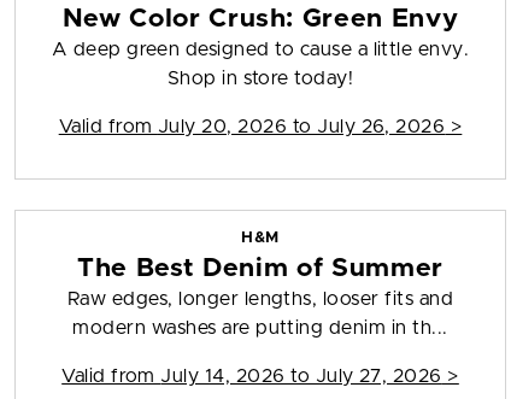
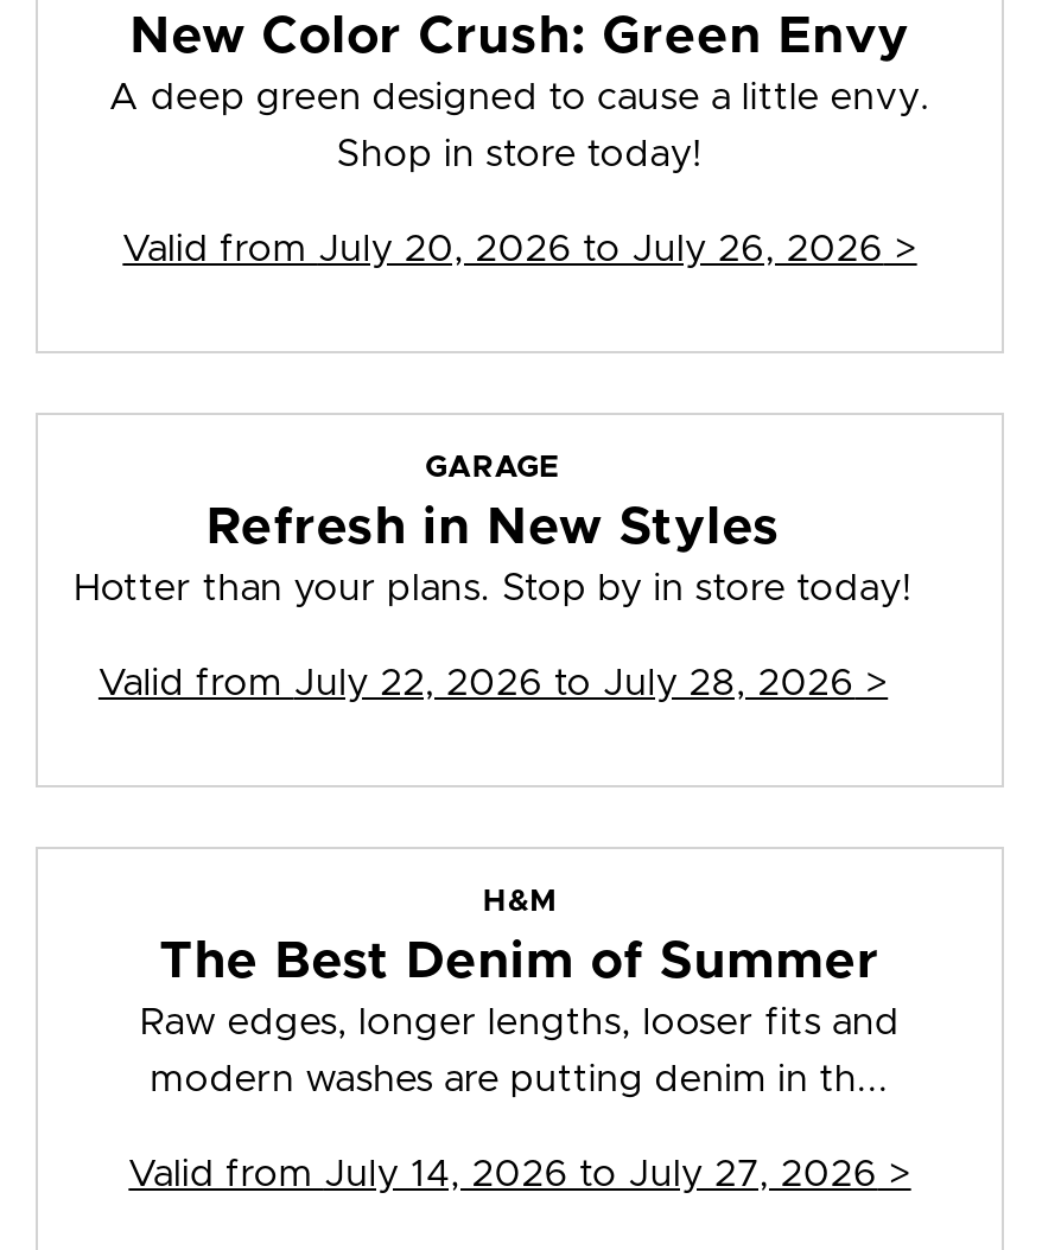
none -> [74,454,913,703] GARAGE | Refresh in New Styles | Hotter than your plans. Stop by in store today! | Valid from July 22, 2026 to July 28, 2026 >

